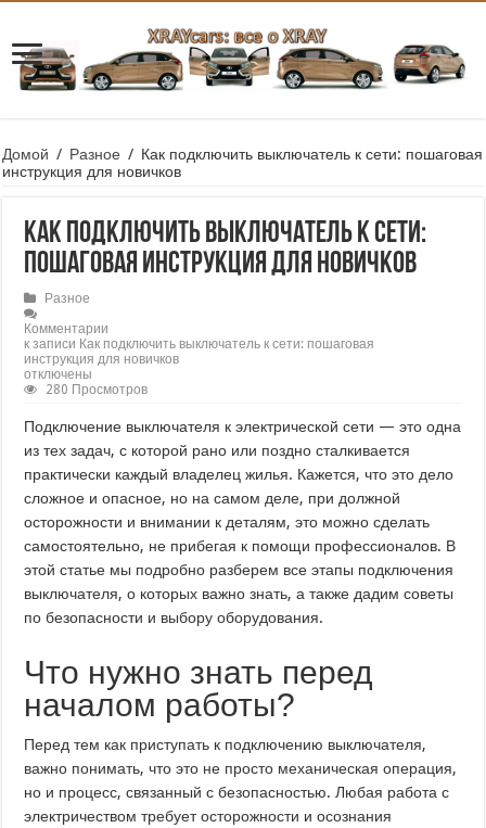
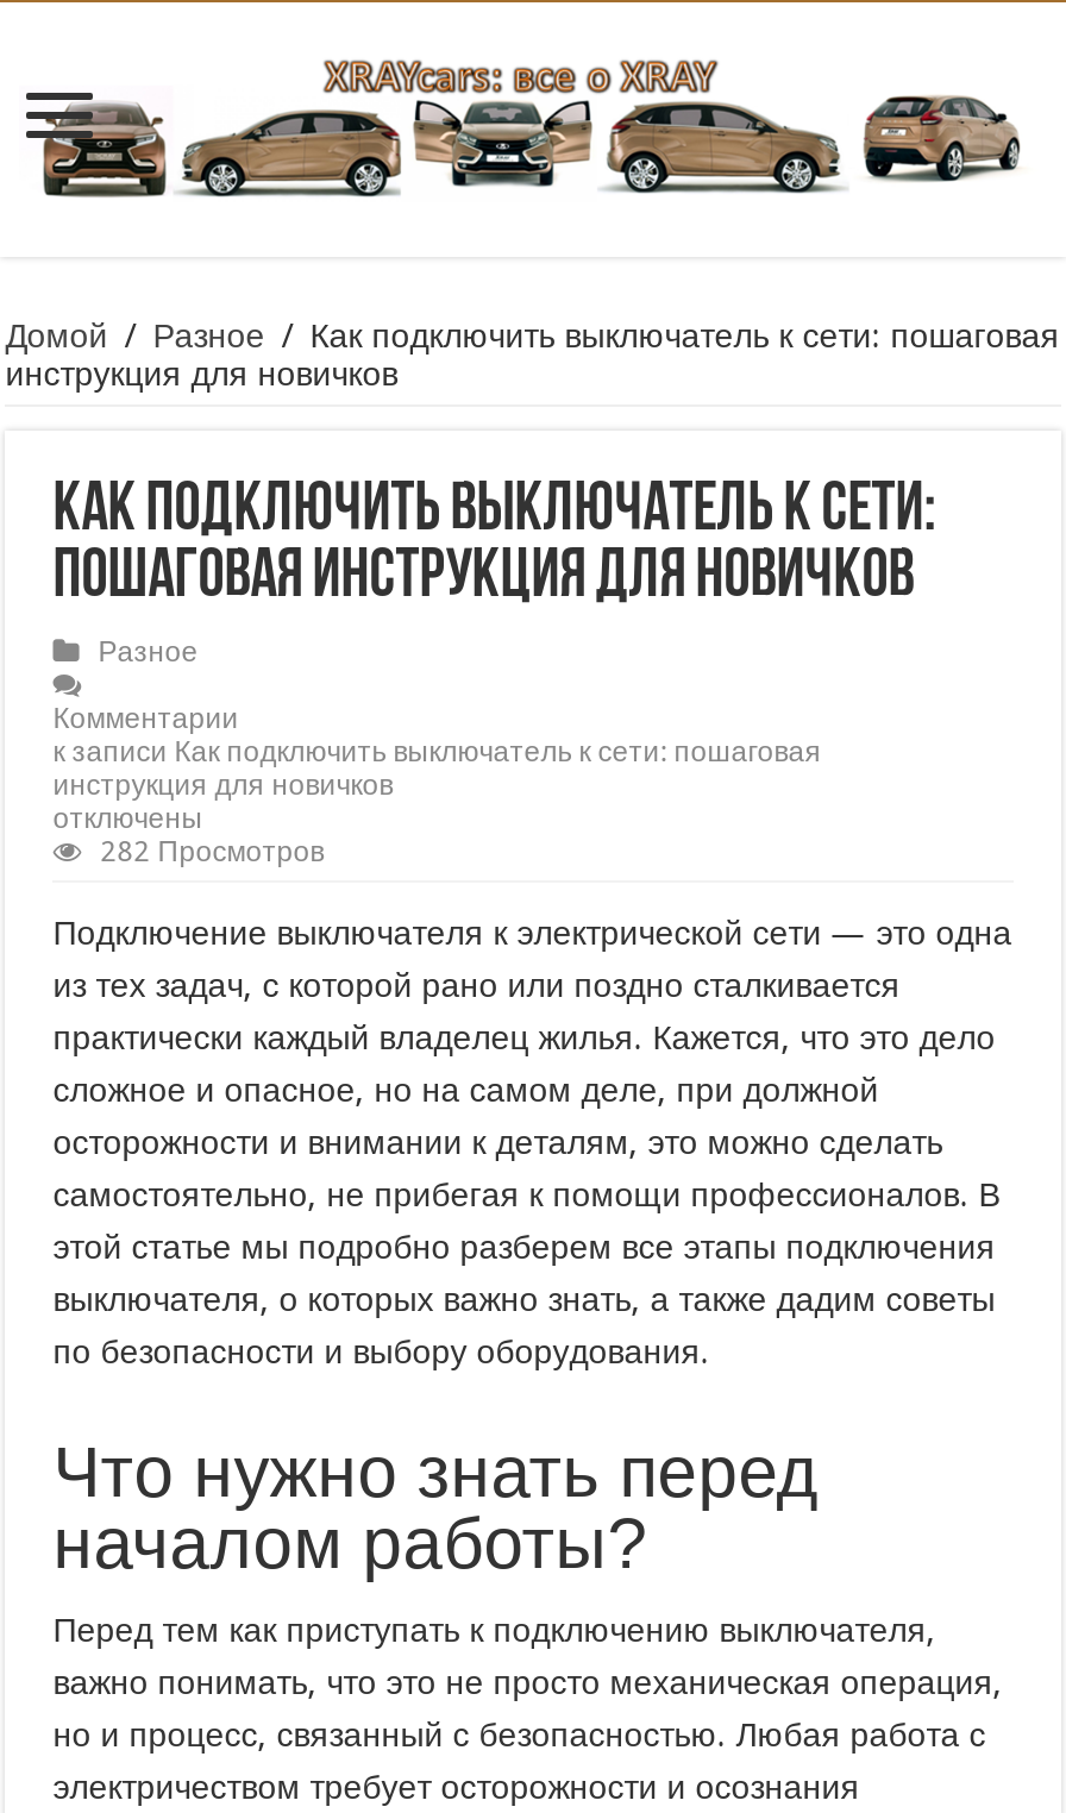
[46,382,148,397] 280 Просмотров -> [100,834,324,868] 282 Просмотров

